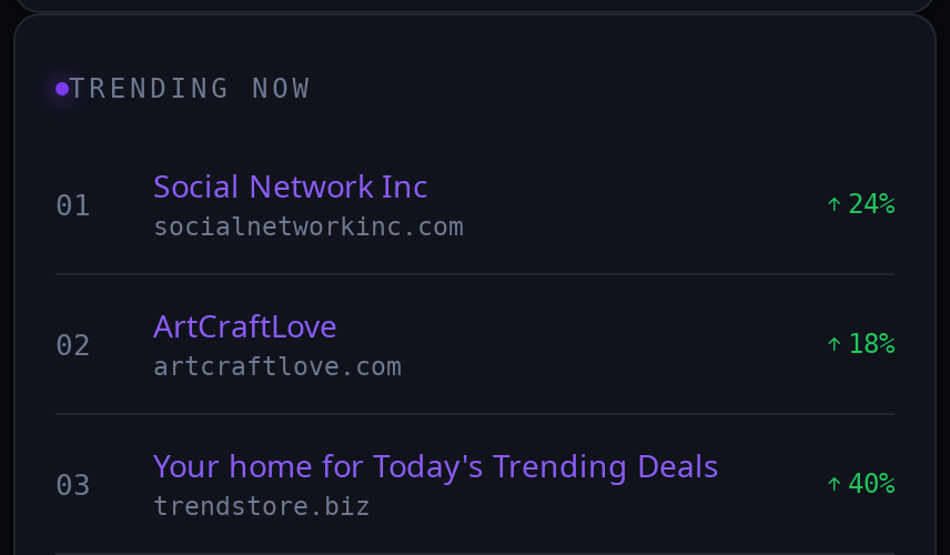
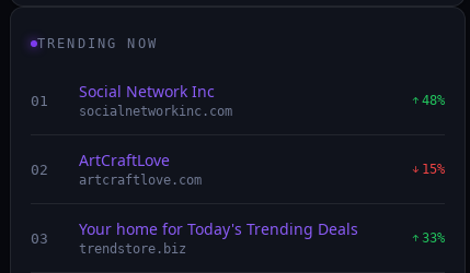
[848,189,895,220] 24% -> [422,93,445,108] 48%
[848,329,895,360] 18% -> [422,162,445,177] 15%
[848,468,895,500] 40% -> [422,230,445,246] 33%

